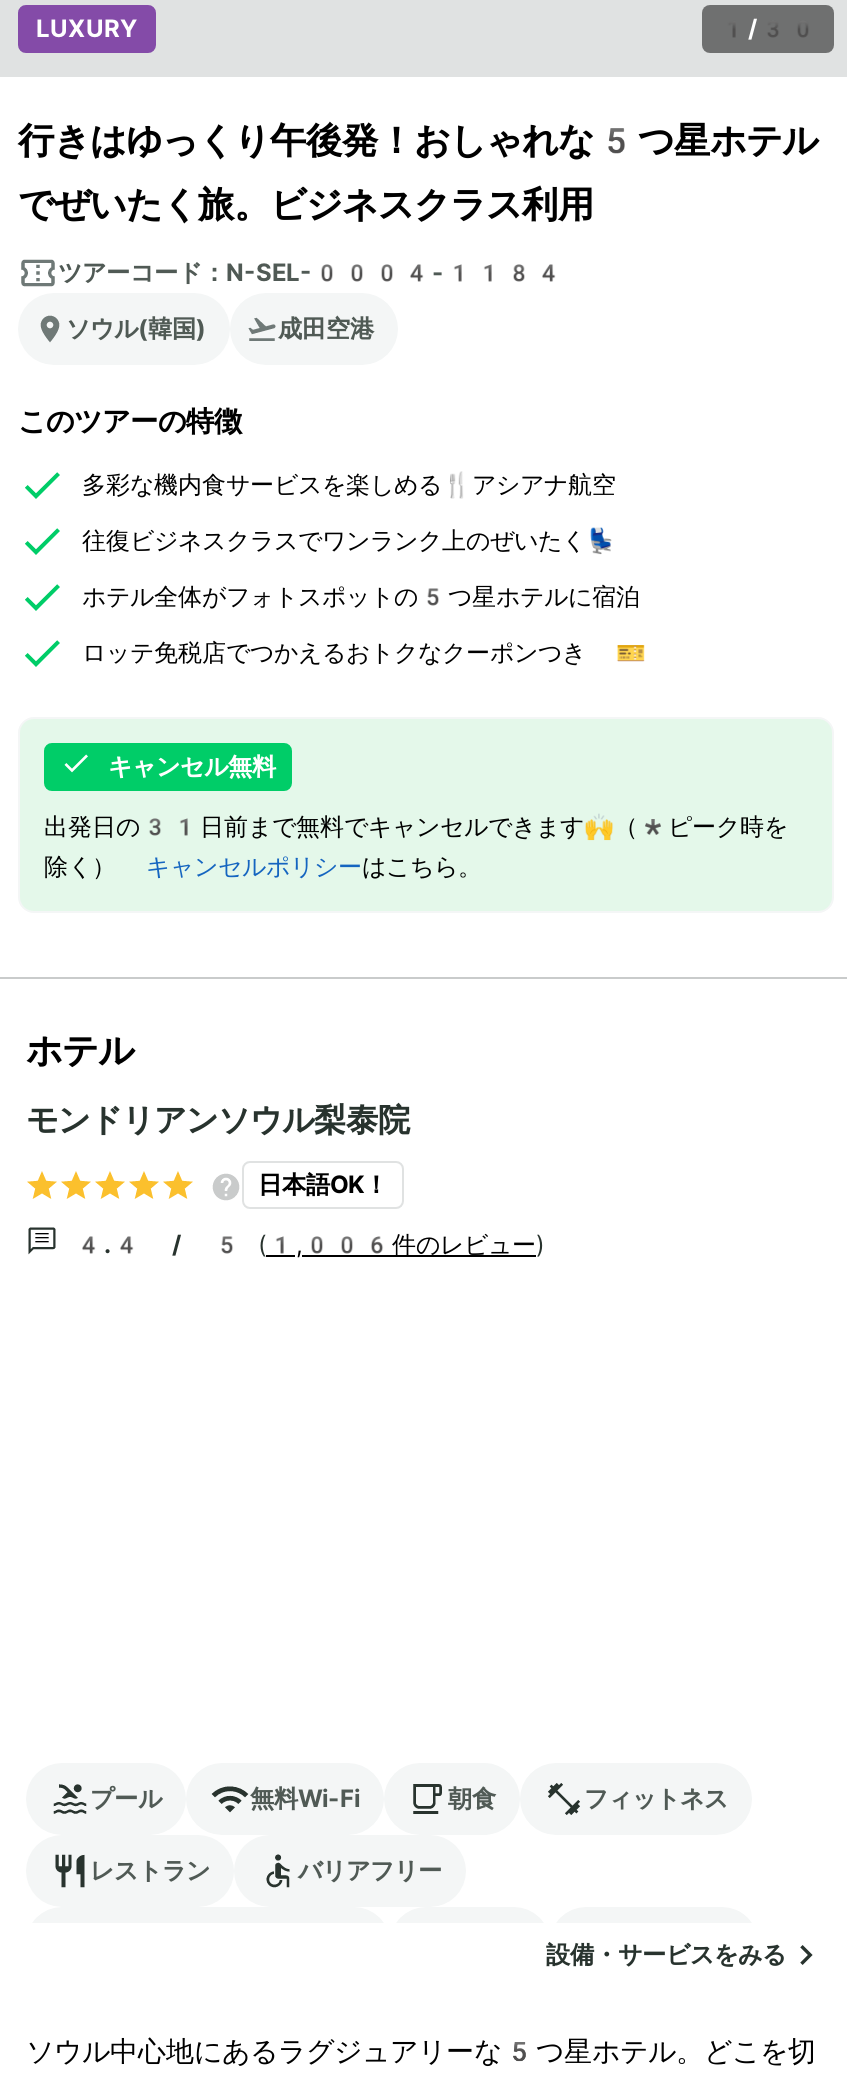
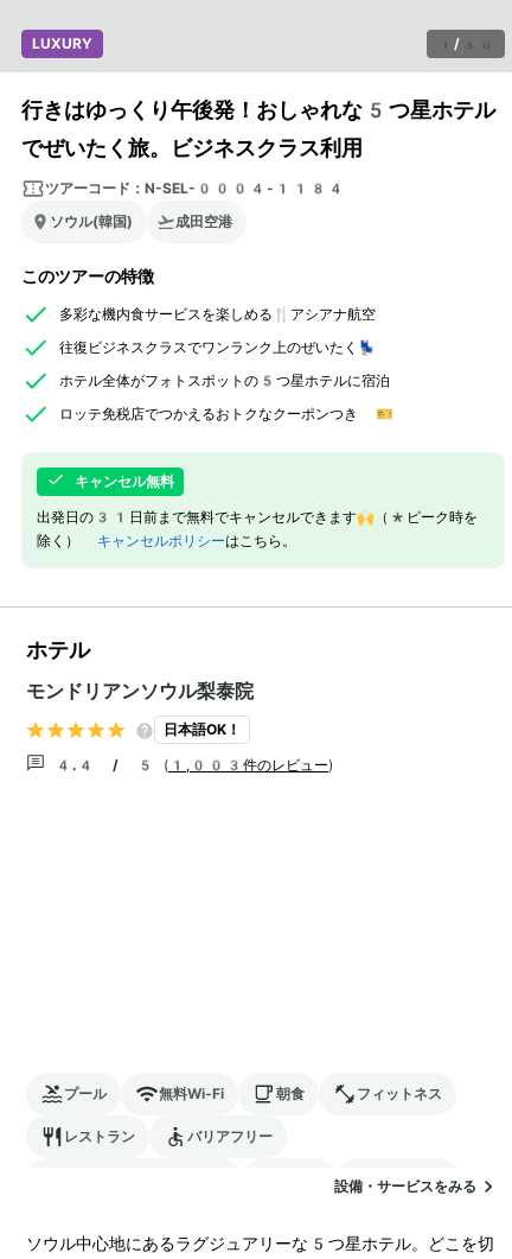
[74,1231,544,1259] 4.4 / 5 (1,006件のレビュー) -> [55,757,333,774] 4.4 / 5 (1,003件のレビュー)

